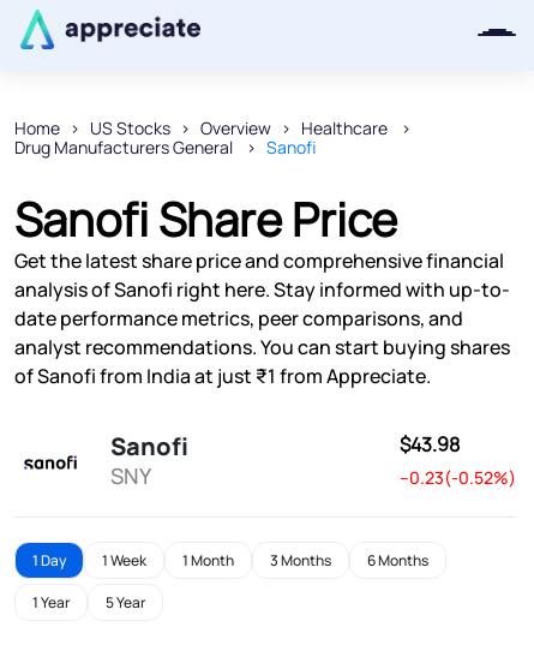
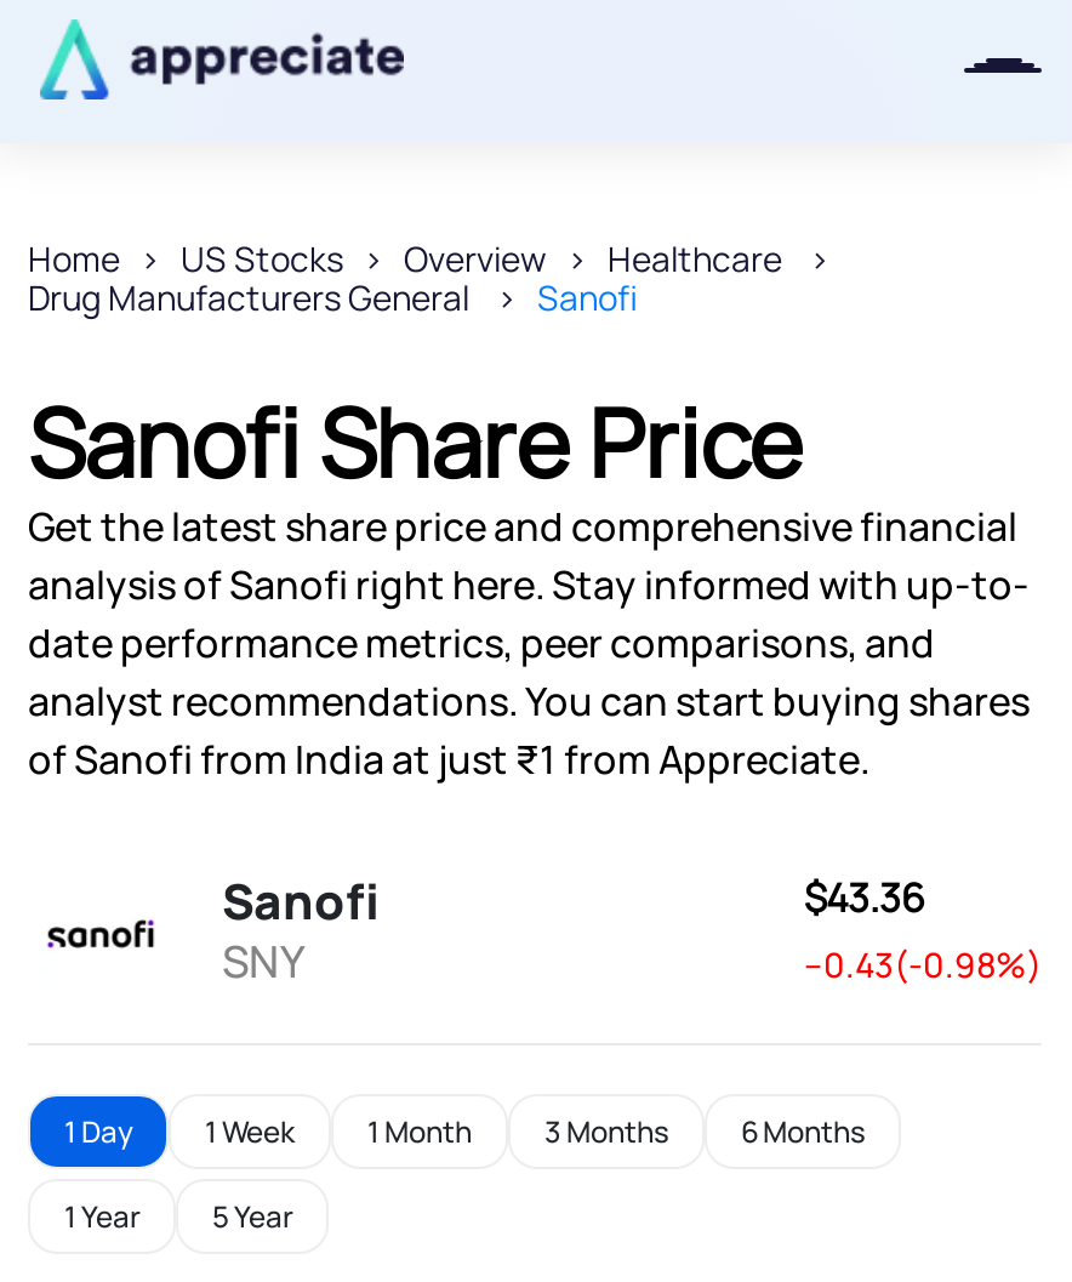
[400,431,460,458] $43.98 -> [804,871,925,924] $43.36
[400,466,516,489] --0.23(-0.52%) -> [804,941,1042,987] --0.43(-0.98%)

